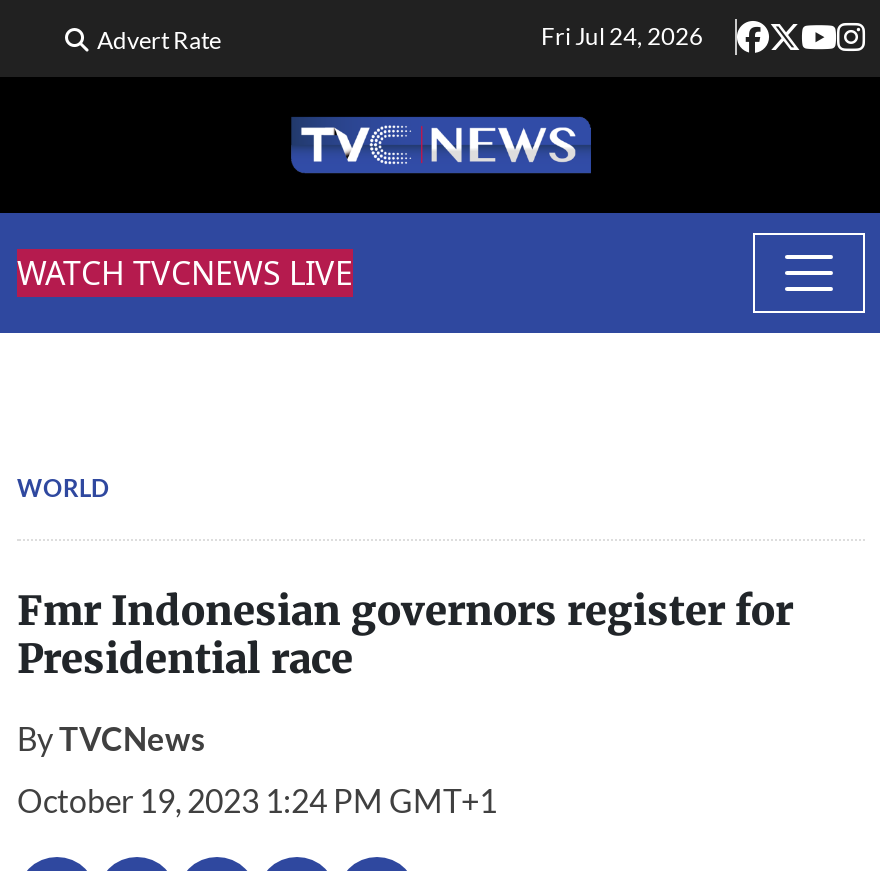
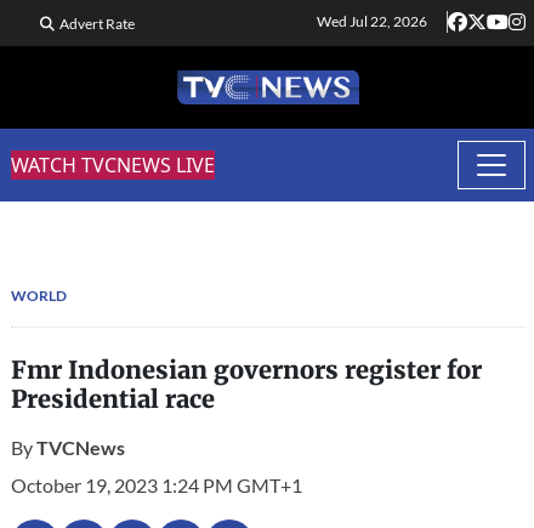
[541,21,703,51] Fri Jul 24, 2026 -> [317,12,427,30] Wed Jul 22, 2026

